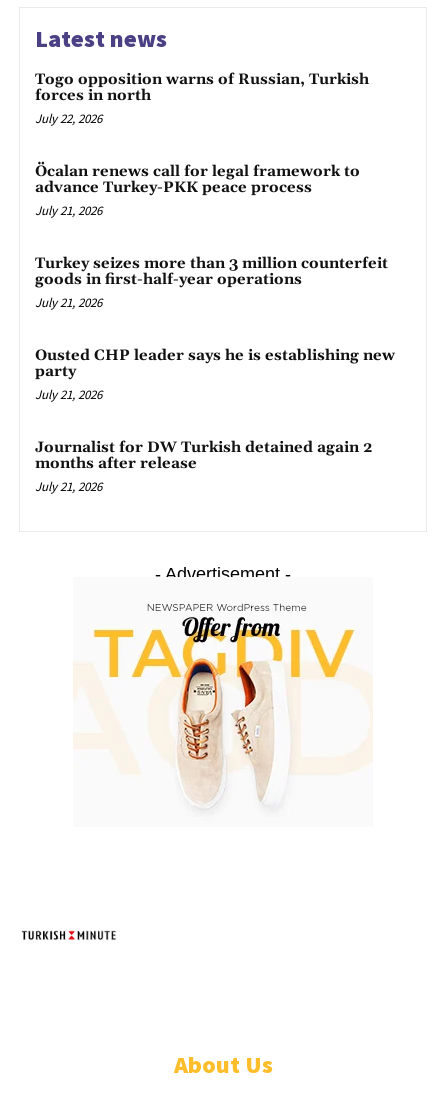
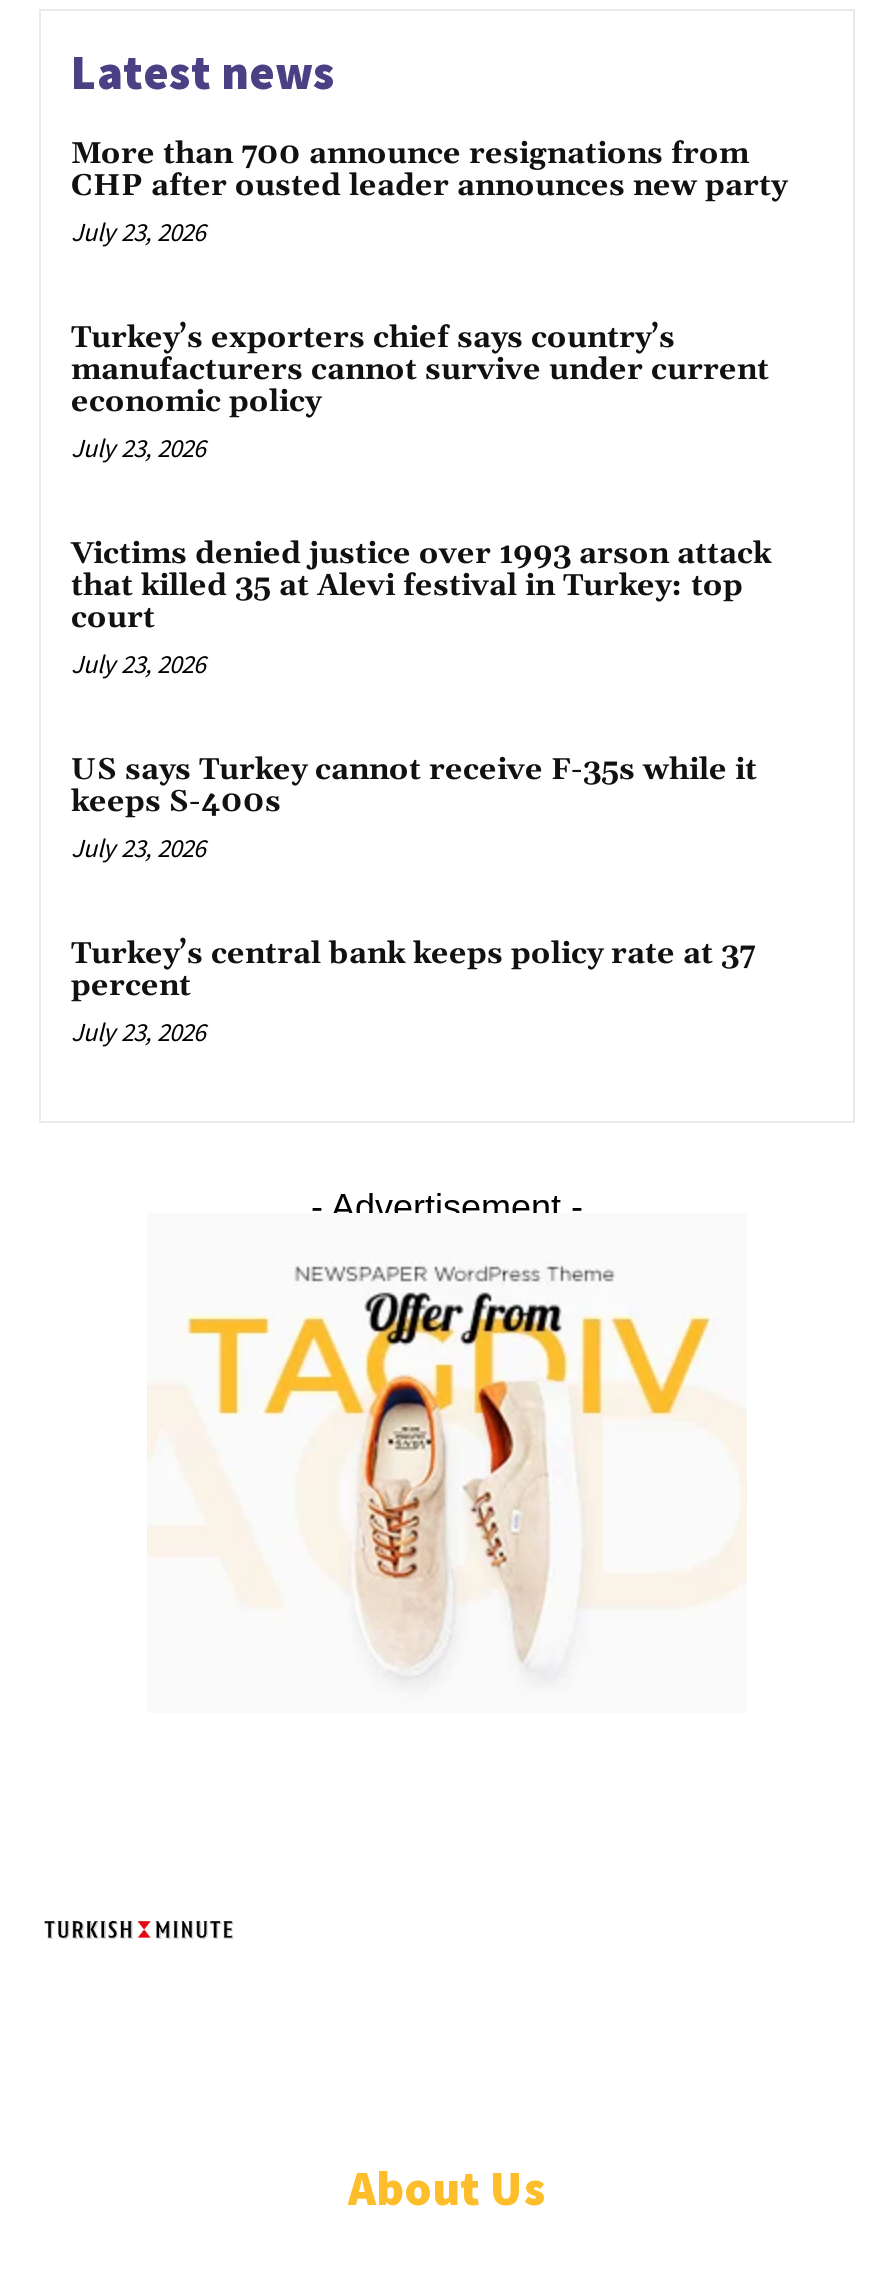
[35,70,369,127] Togo opposition warns of Russian, Turkish | forces in north | July 22, 2026 -> [71,135,787,249] More than 700 announce resignations from | CHP after ousted leader announces new party | July 23, 2026
[35,162,360,219] Öcalan renews call for legal framework to | advance Turkey-PKK peace process | July 21, 2026 -> [71,319,769,465] Turkey’s exporters chief says country’s | manufacturers cannot survive under current | economic policy | July 23, 2026
[35,254,388,311] Turkey seizes more than 3 million counterfeit | goods in first-half-year operations | July 21, 2026 -> [71,535,771,681] Victims denied justice over 1993 arson attack | that killed 35 at Alevi festival in Turkey: top | court | July 23, 2026
[35,346,395,403] Ousted CHP leader says he is establishing new | party | July 21, 2026 -> [71,751,757,865] US says Turkey cannot receive F-35s while it | keeps S-400s | July 23, 2026
[35,438,372,495] Journalist for DW Turkish detained again 2 | months after release | July 21, 2026 -> [71,935,755,1049] Turkey’s central bank keeps policy rate at 37 | percent | July 23, 2026

